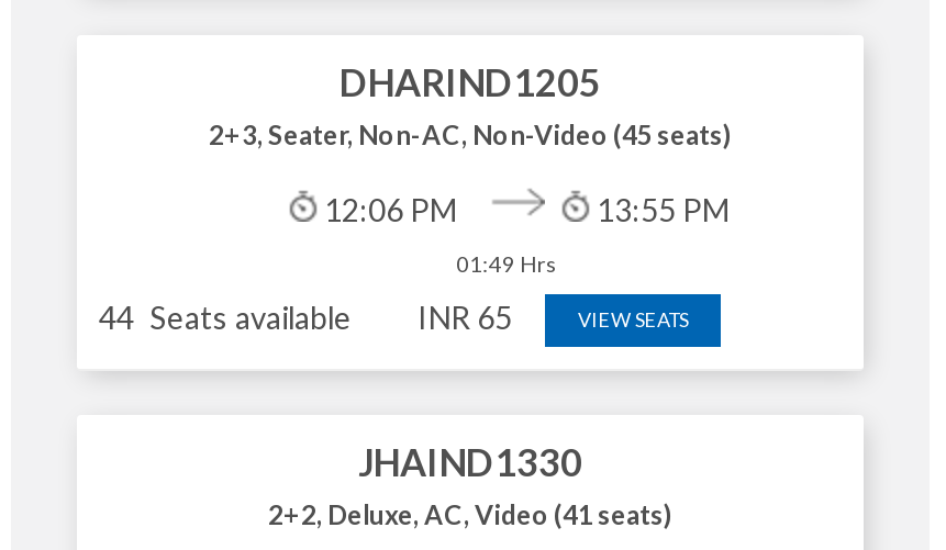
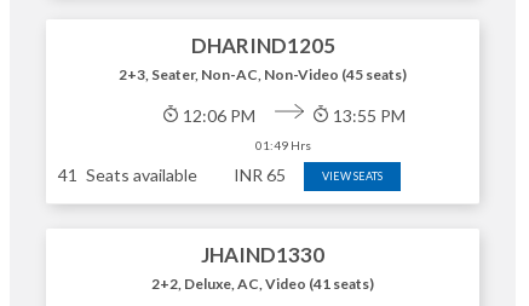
[99,299,352,336] 44 Seats available -> [58,164,197,185] 41 Seats available

